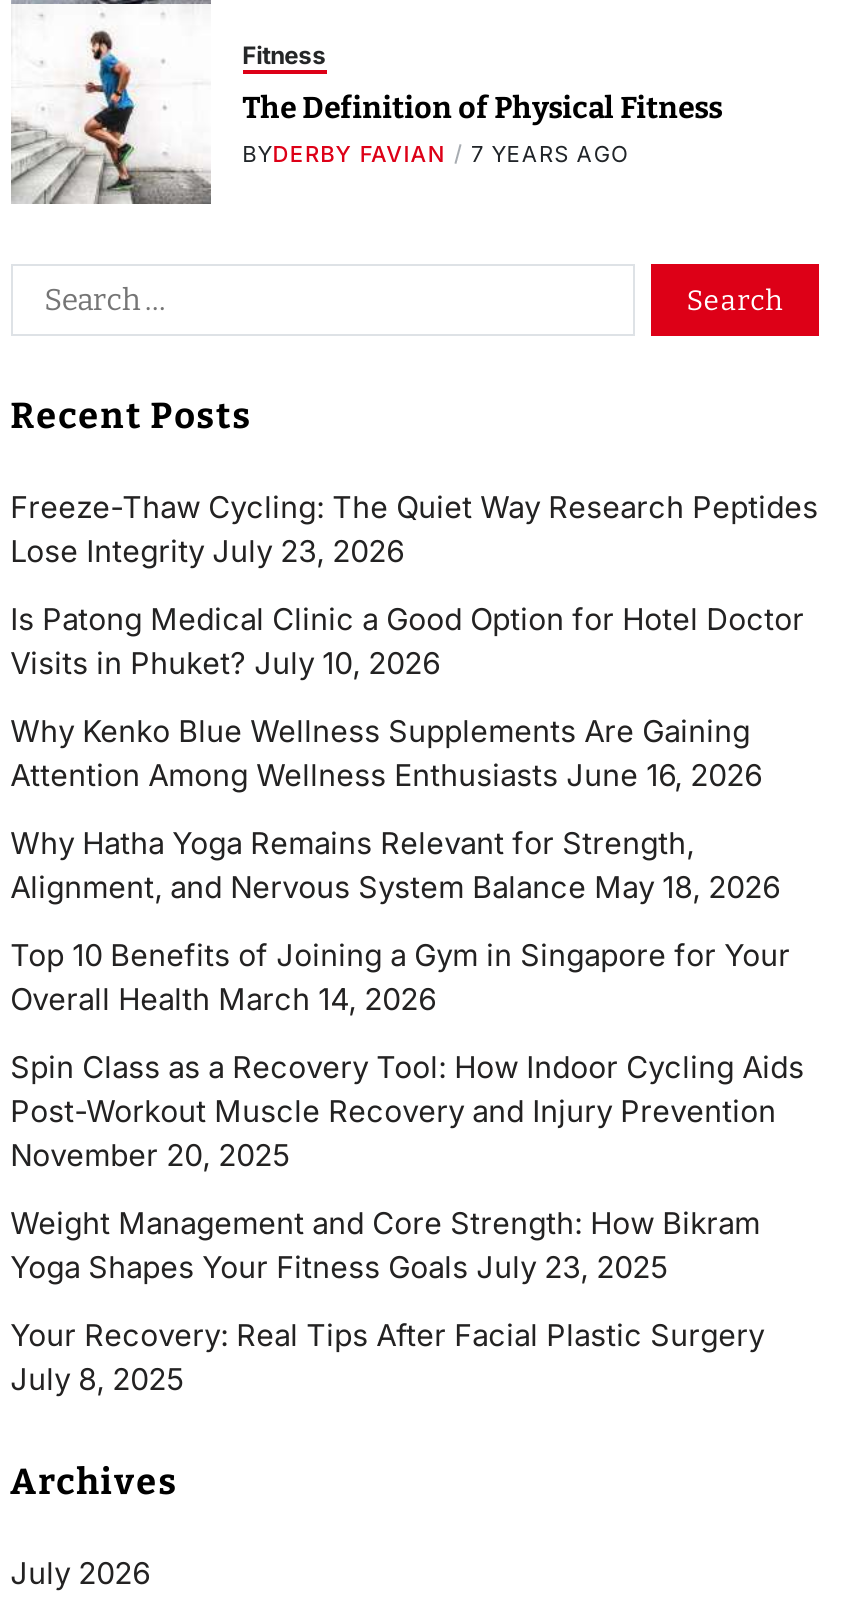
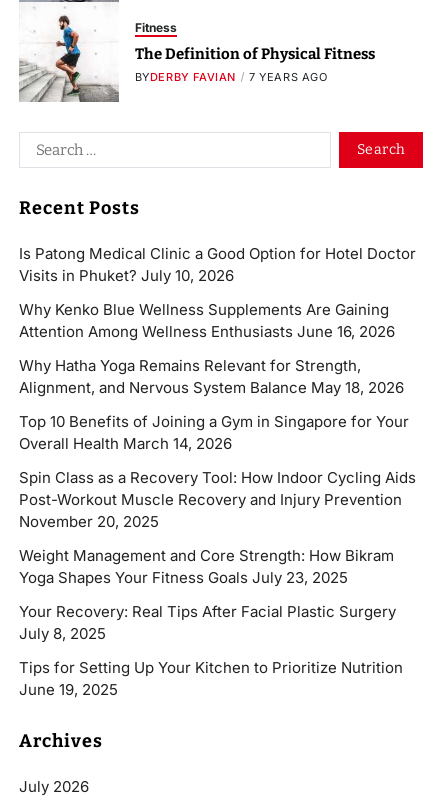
[10,488,818,570] Freeze-Thaw Cycling: The Quiet Way Research Peptides | Lose Integrity July 23, 2026 -> none
moved [10,600,804,1398] -> [19,244,416,643]: Is Patong Medical Clinic a Good Option for Hotel Doctor | Visits in Phuket? July 10, 2026 | Why Kenko Blue Wellness Supplements Are Gaining | ... | Your Recovery: Real Tips After Facial Plastic Surgery | July 8, 2025
none -> [19,658,403,699] Tips for Setting Up Your Kitchen to Prioritize Nutrition | June 19, 2025

